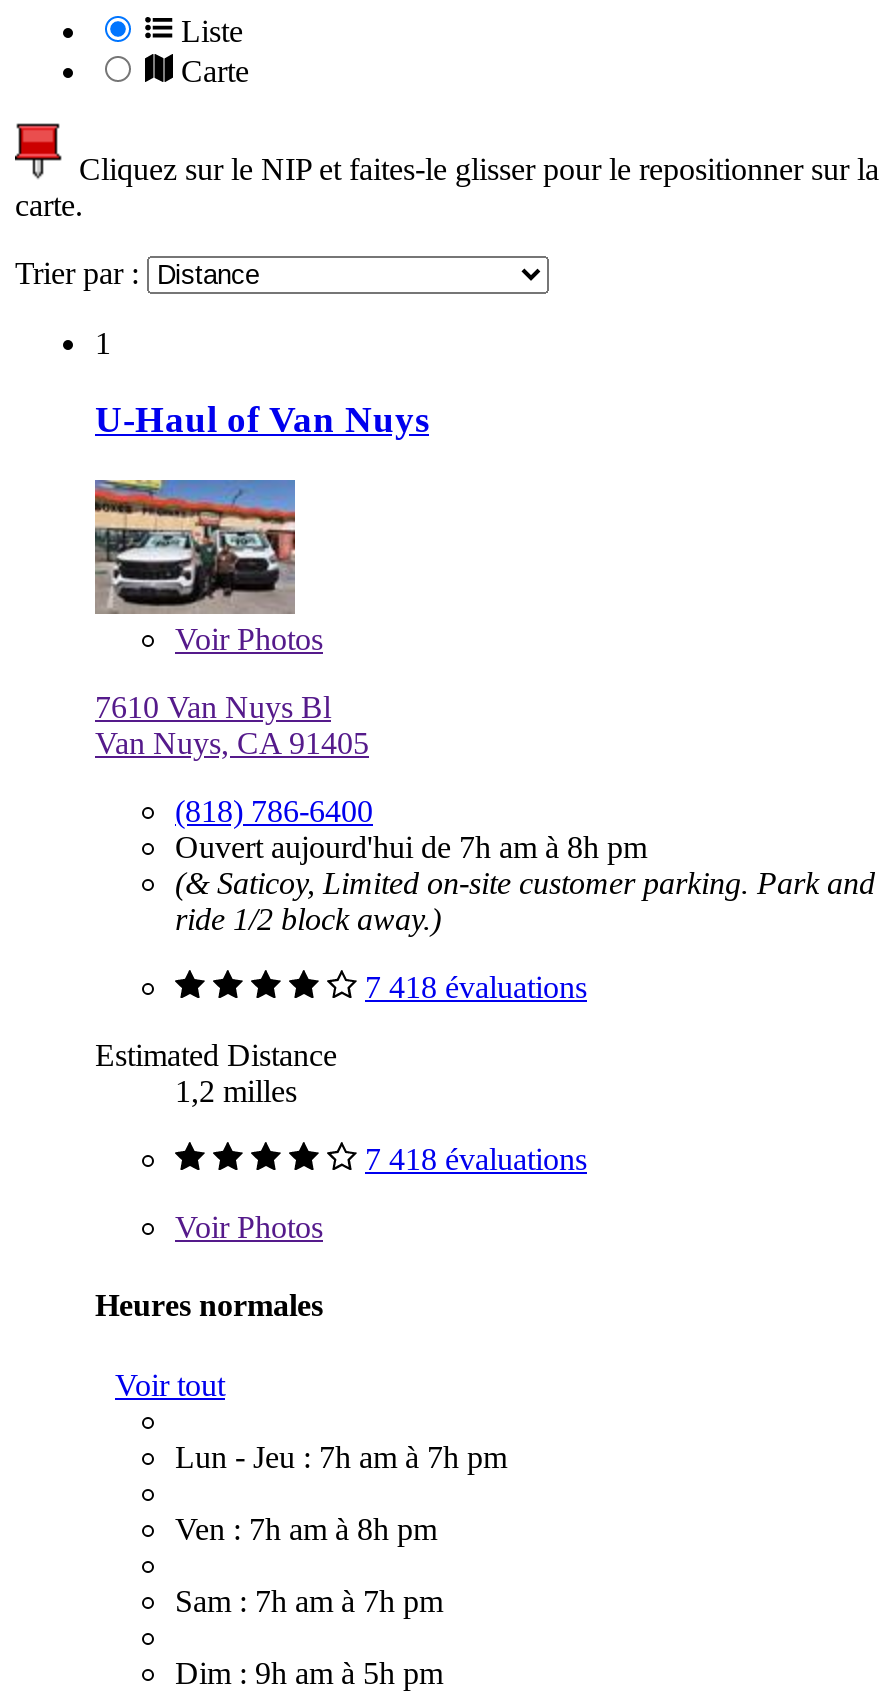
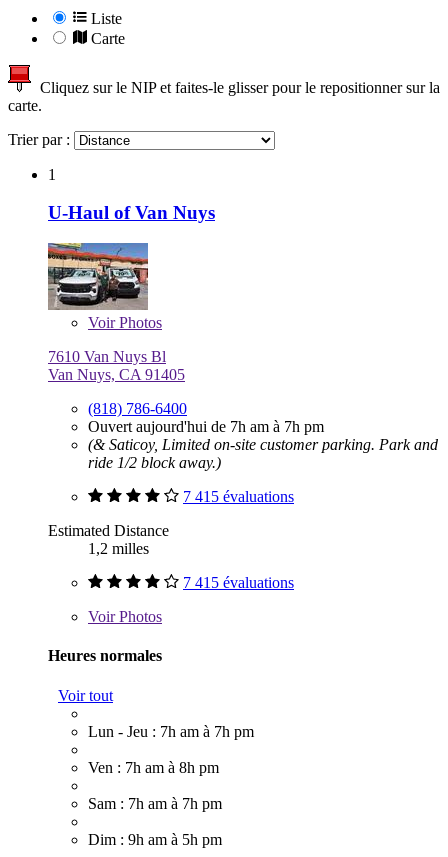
[175,830,647,864] Ouvert aujourd'hui de 7h am à 8h pm -> [88,418,324,435] Ouvert aujourd'hui de 7h am à 7h pm
[365,970,587,1004] 7 418 évaluations -> [183,488,294,505] 7 415 évaluations
[365,1142,587,1176] 7 418 évaluations -> [183,574,294,591] 7 415 évaluations

